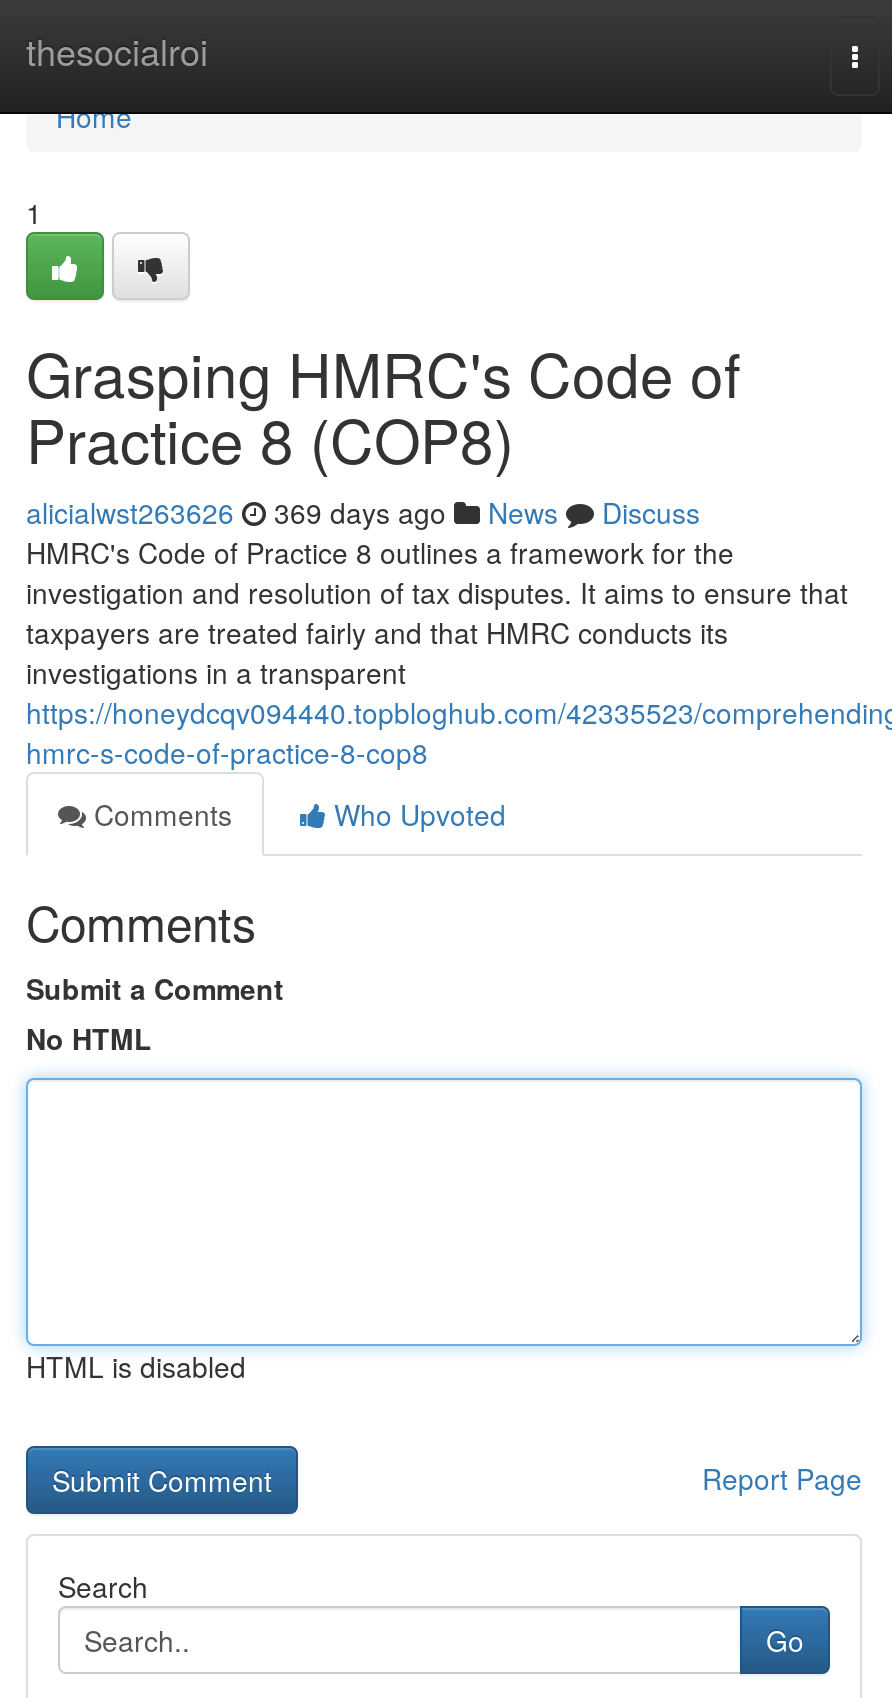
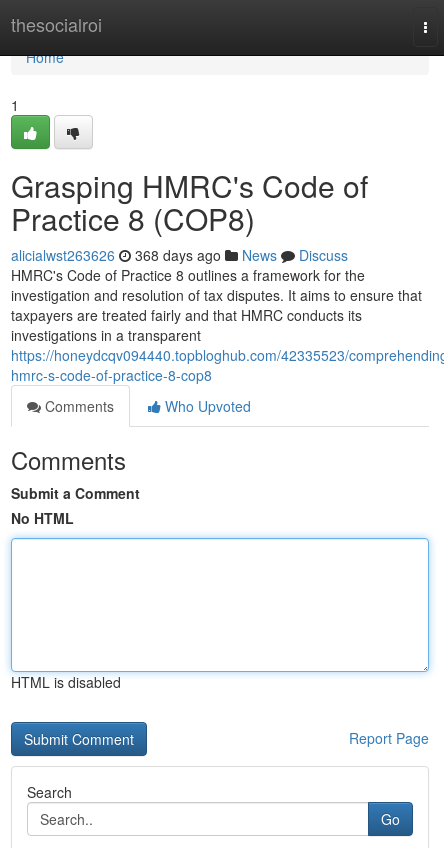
[26,492,700,532] alicialwst263626 369 days ago News Discuss -> [11,245,348,265] alicialwst263626 368 days ago News Discuss

